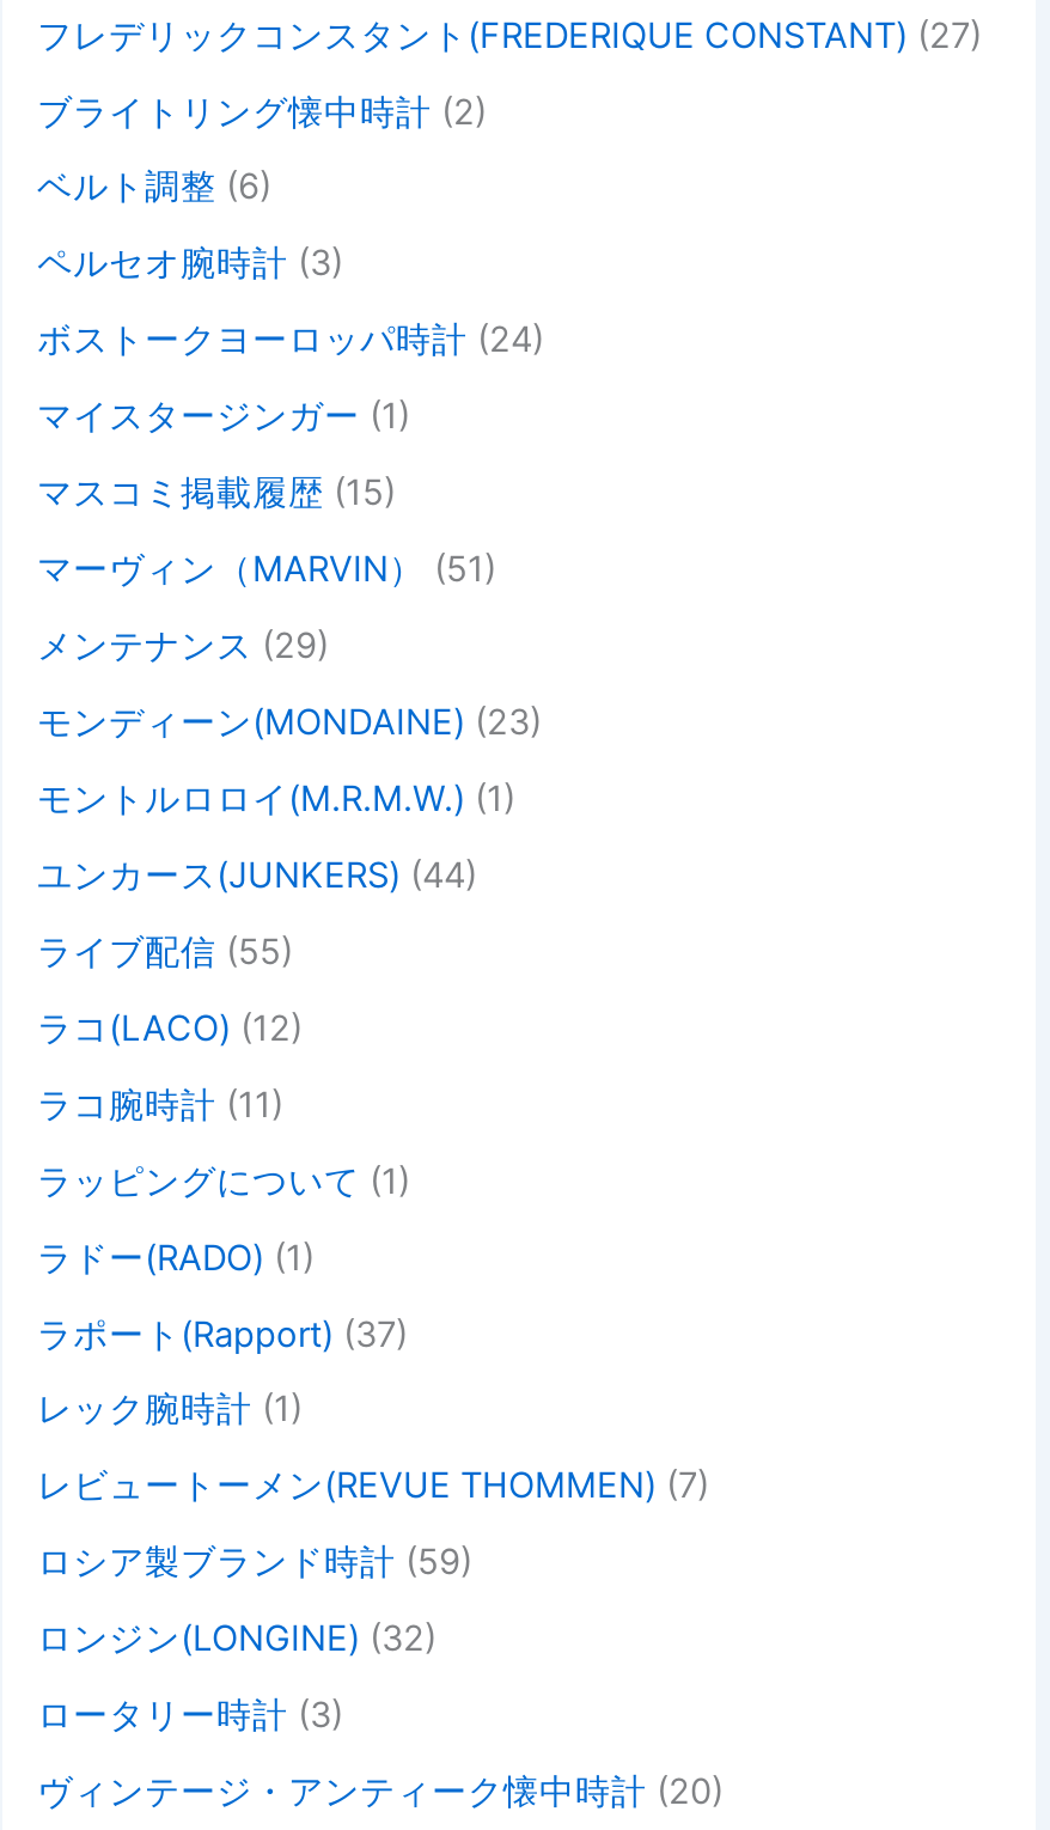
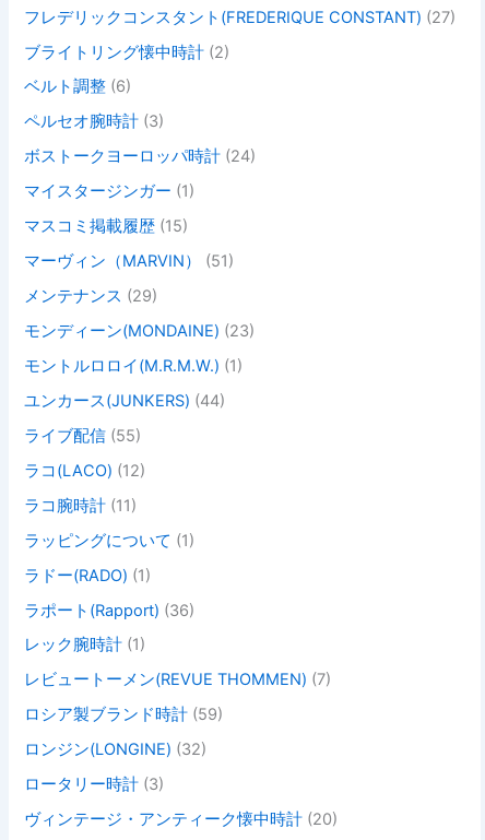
[37,1312,408,1355] ラポート(Rapport) (37) -> [25,600,195,620] ラポート(Rapport) (36)

